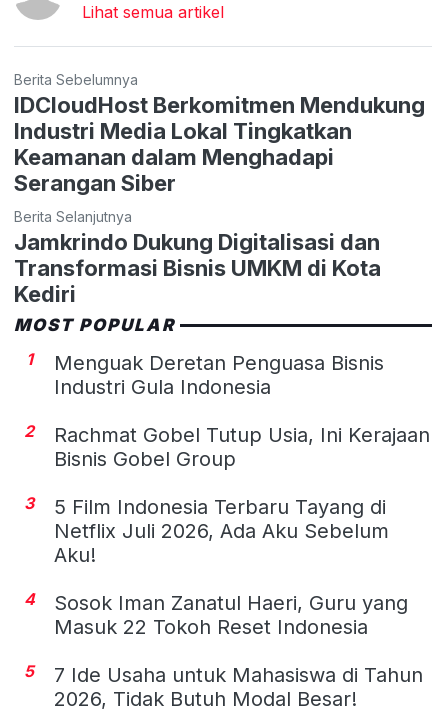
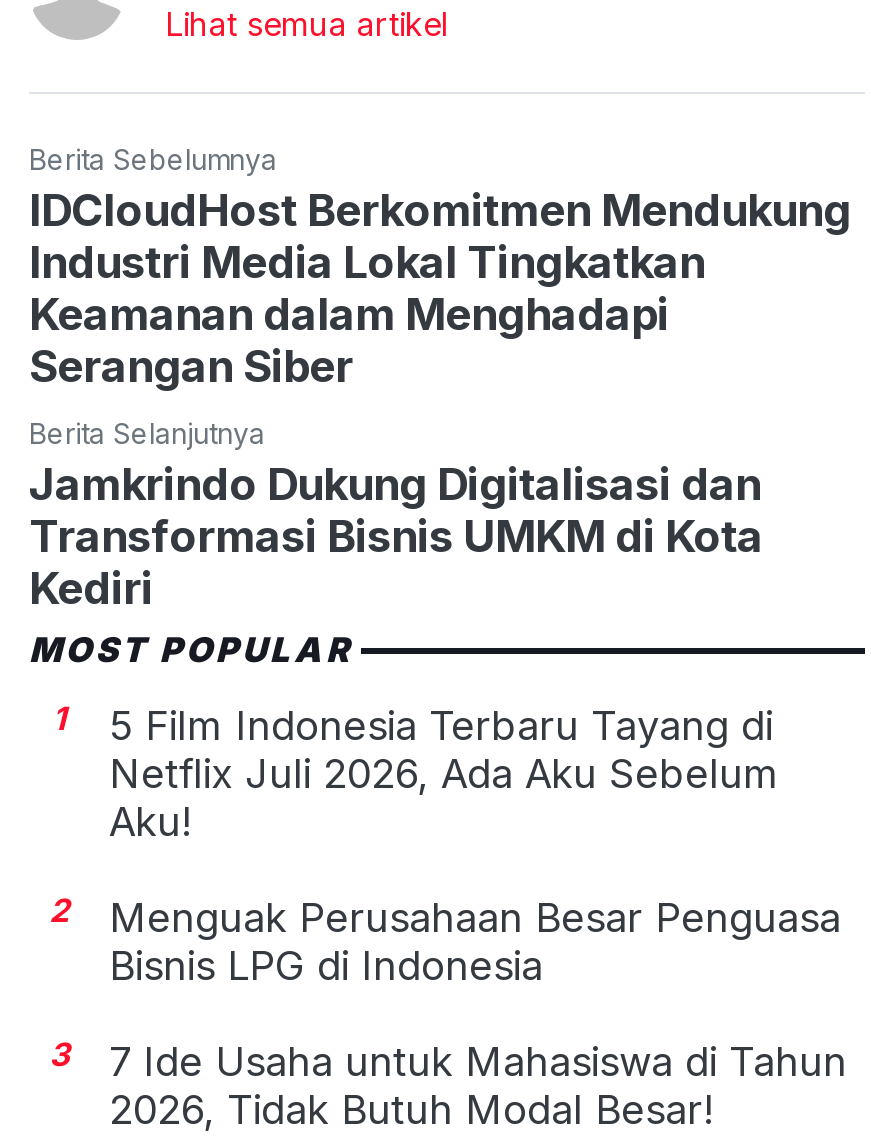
[24,351,430,513] Menguak Deretan Penguasa Bisnis | Industri Gula Indonesia | 2 | Rachmat Gobel Tutup Usia, Ini Kerajaan | Bisnis Gobel Group | 3 -> none
[23,589,408,639] 4 | Sosok Iman Zanatul Haeri, Guru yang | Masuk 22 Tokoh Reset Indonesia -> [49,891,841,991] 2 | Menguak Perusahaan Besar Penguasa | Bisnis LPG di Indonesia
[24,661,423,687] 5 7 Ide Usaha untuk Mahasiswa di Tahun -> [49,1035,847,1087] 3 7 Ide Usaha untuk Mahasiswa di Tahun

